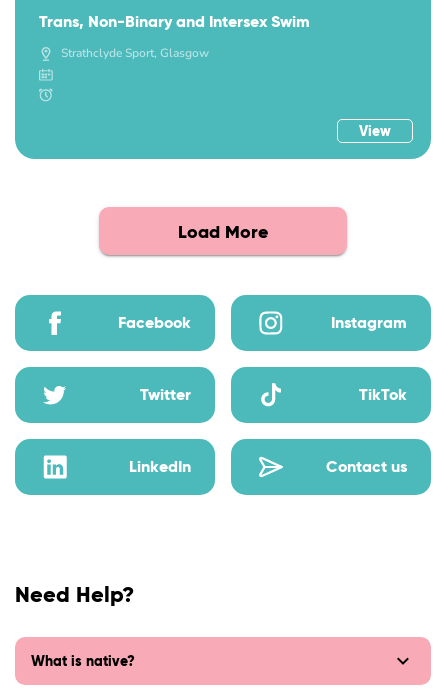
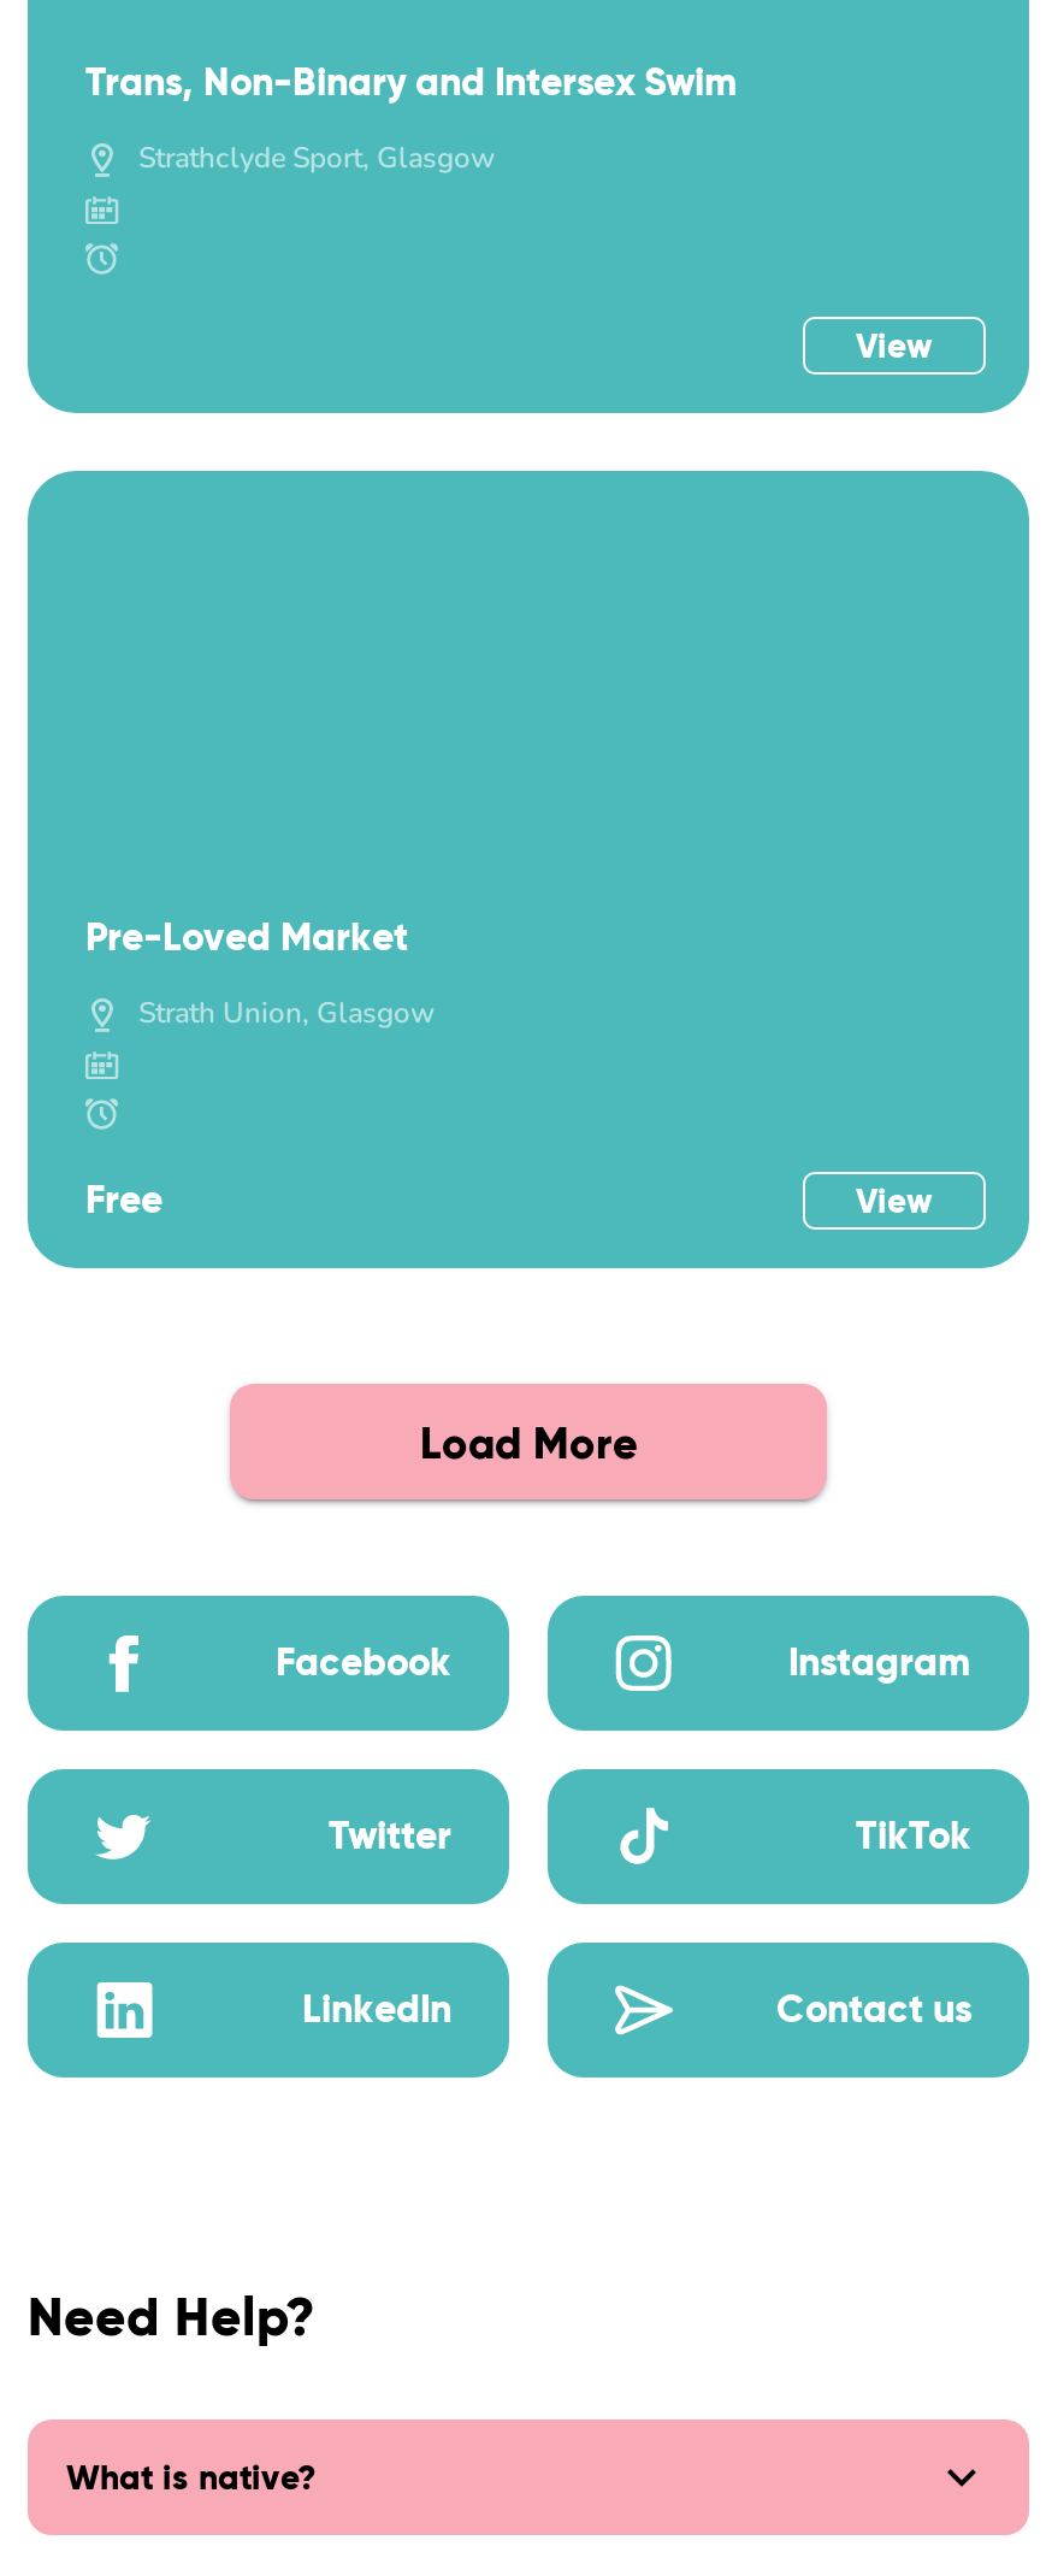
none -> [85,912,435,1032] Pre-Loved Market | Strath Union, Glasgow
none -> [85,1174,933,1225] Free | View

